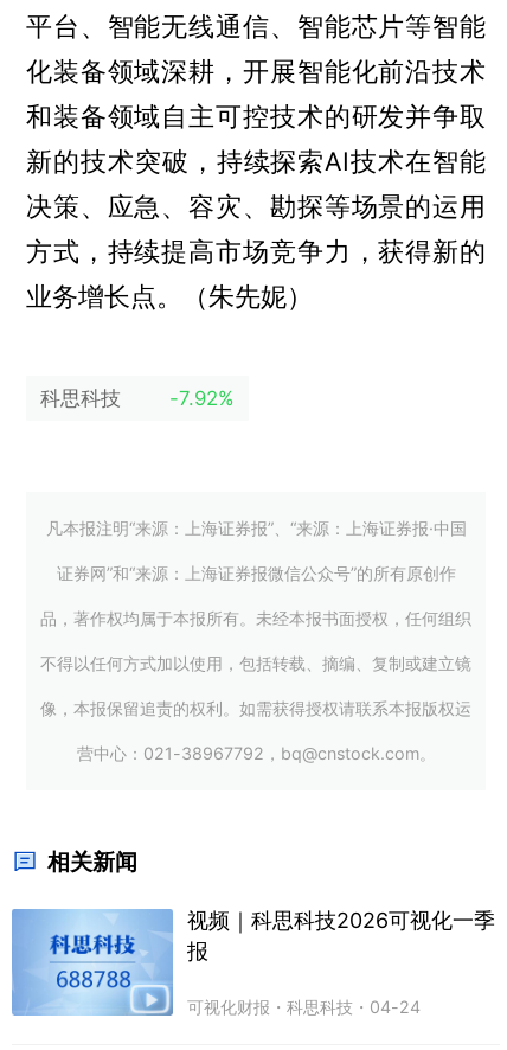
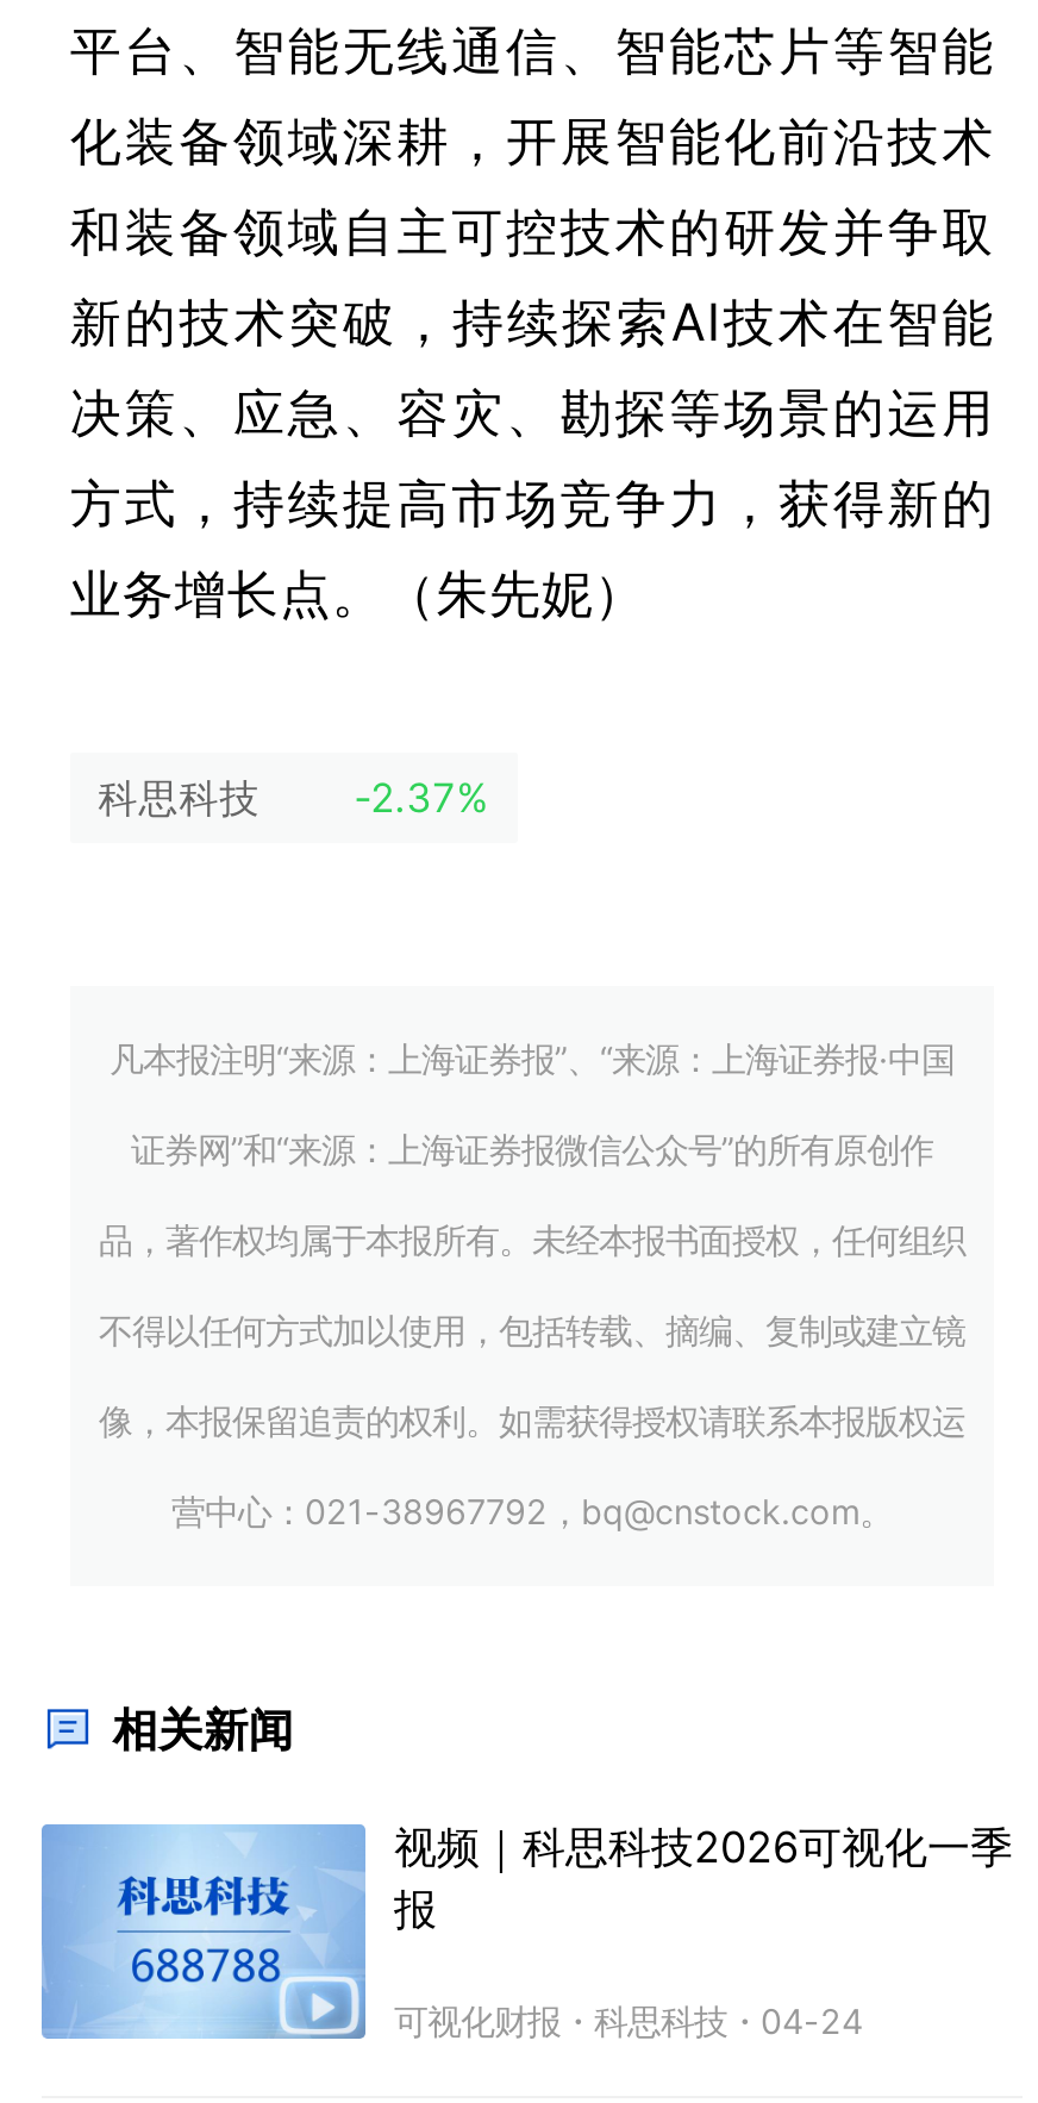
[170,386,235,410] -7.92% -> [354,774,489,822] -2.37%

